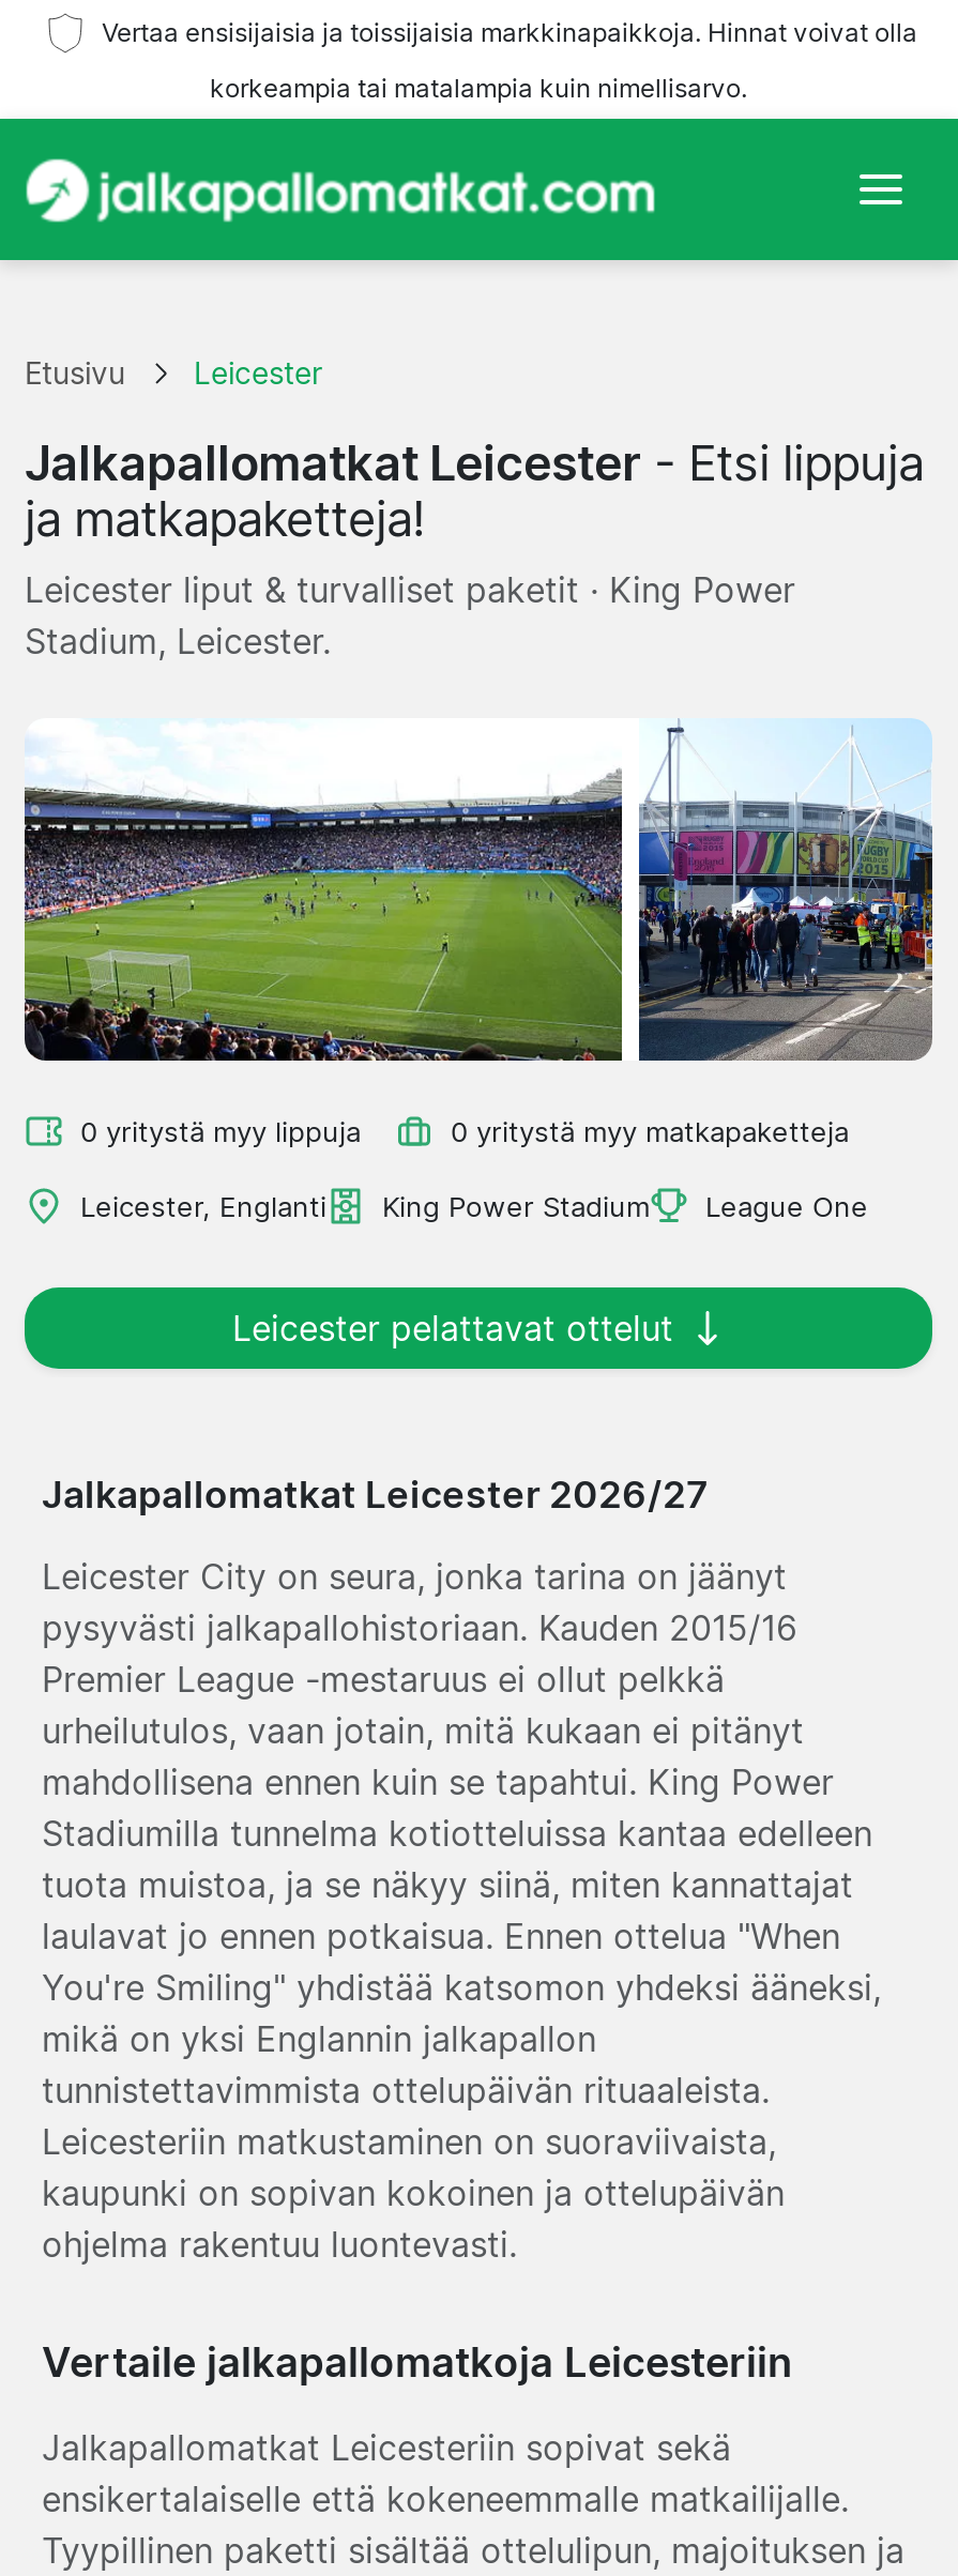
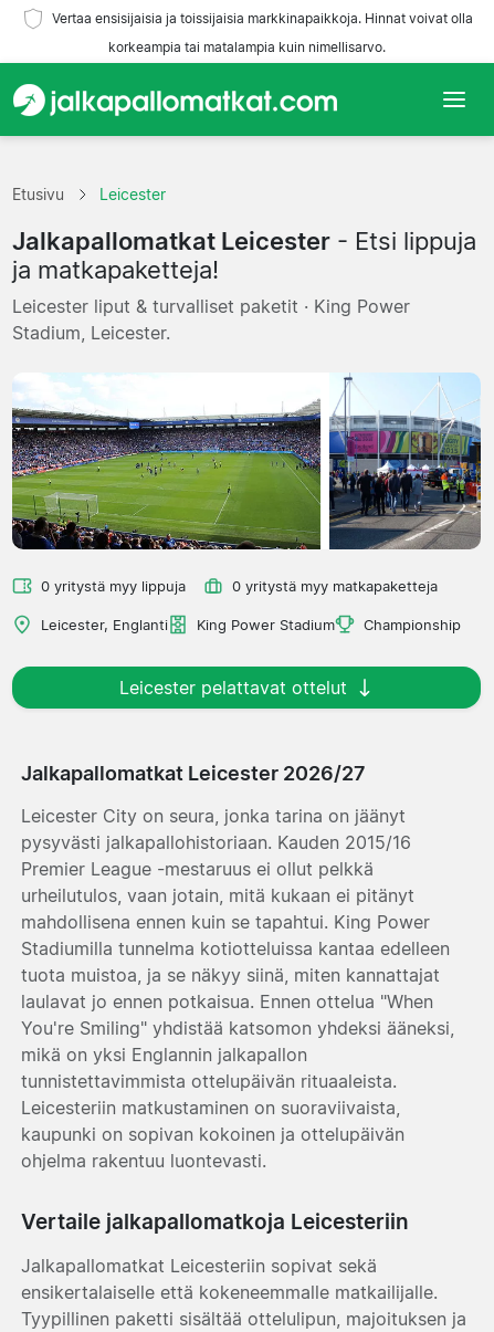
[705,1190,868,1222] League One -> [364,616,461,633] Championship

